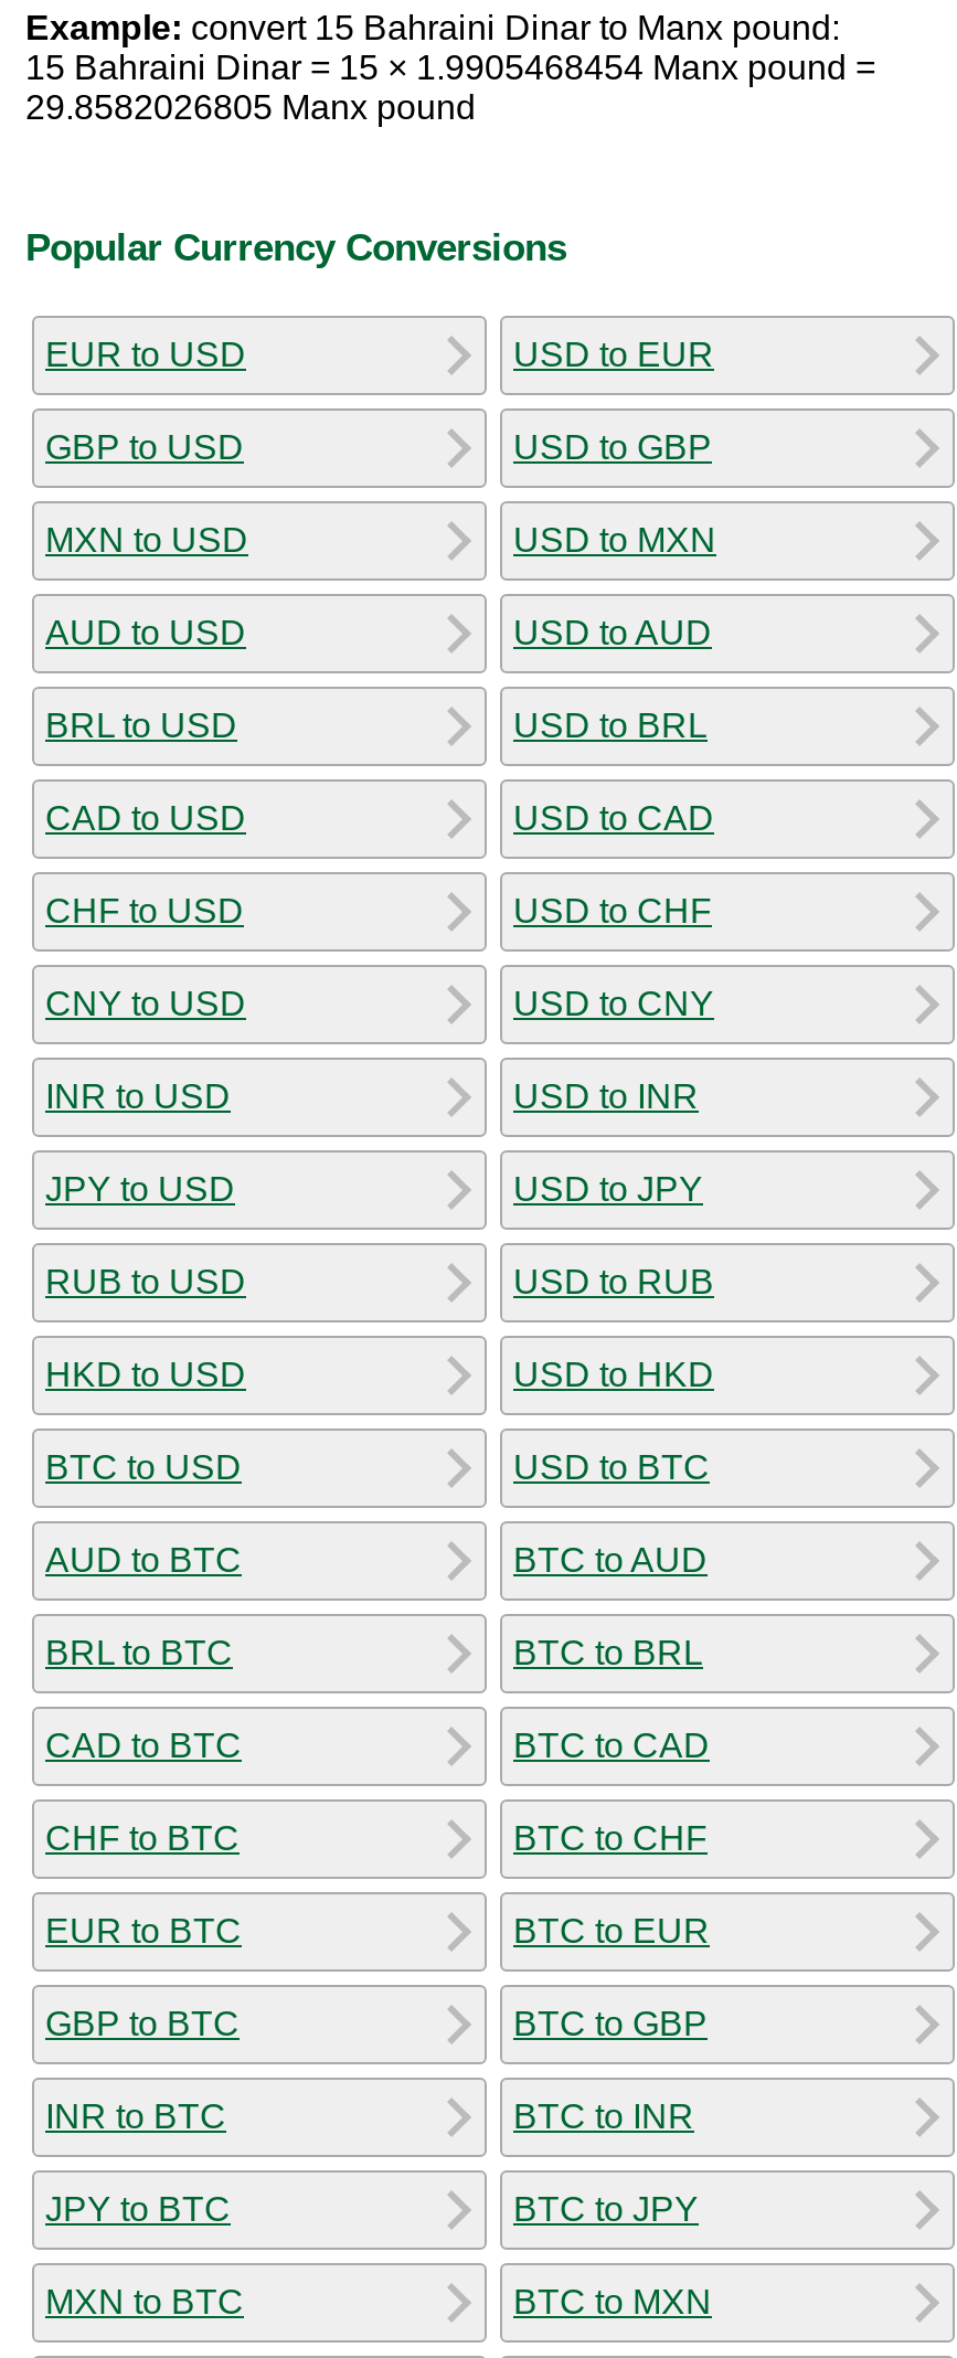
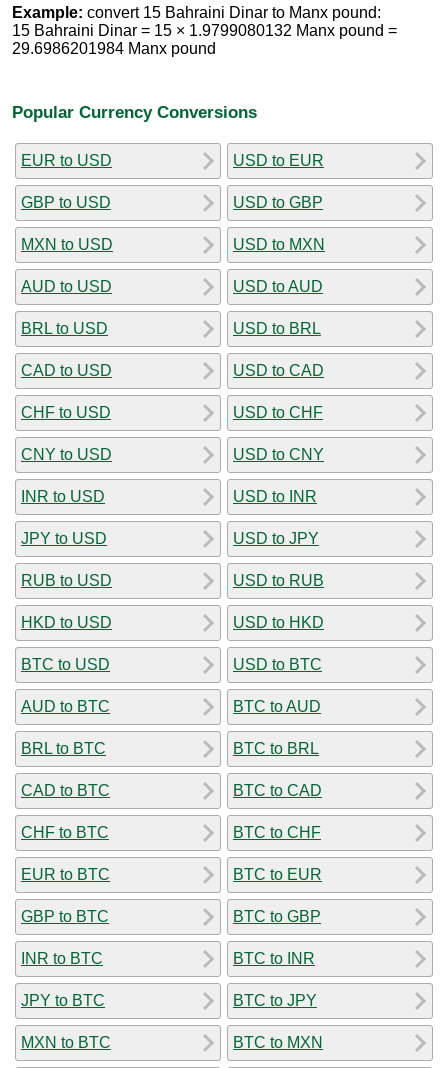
[25,49,875,87] 15 Bahraini Dinar = 15 × 1.9905468454 Manx pound = -> [12,22,397,39] 15 Bahraini Dinar = 15 × 1.9799080132 Manx pound =
[25,89,476,127] 29.8582026805 Manx pound -> [12,40,216,57] 29.6986201984 Manx pound

